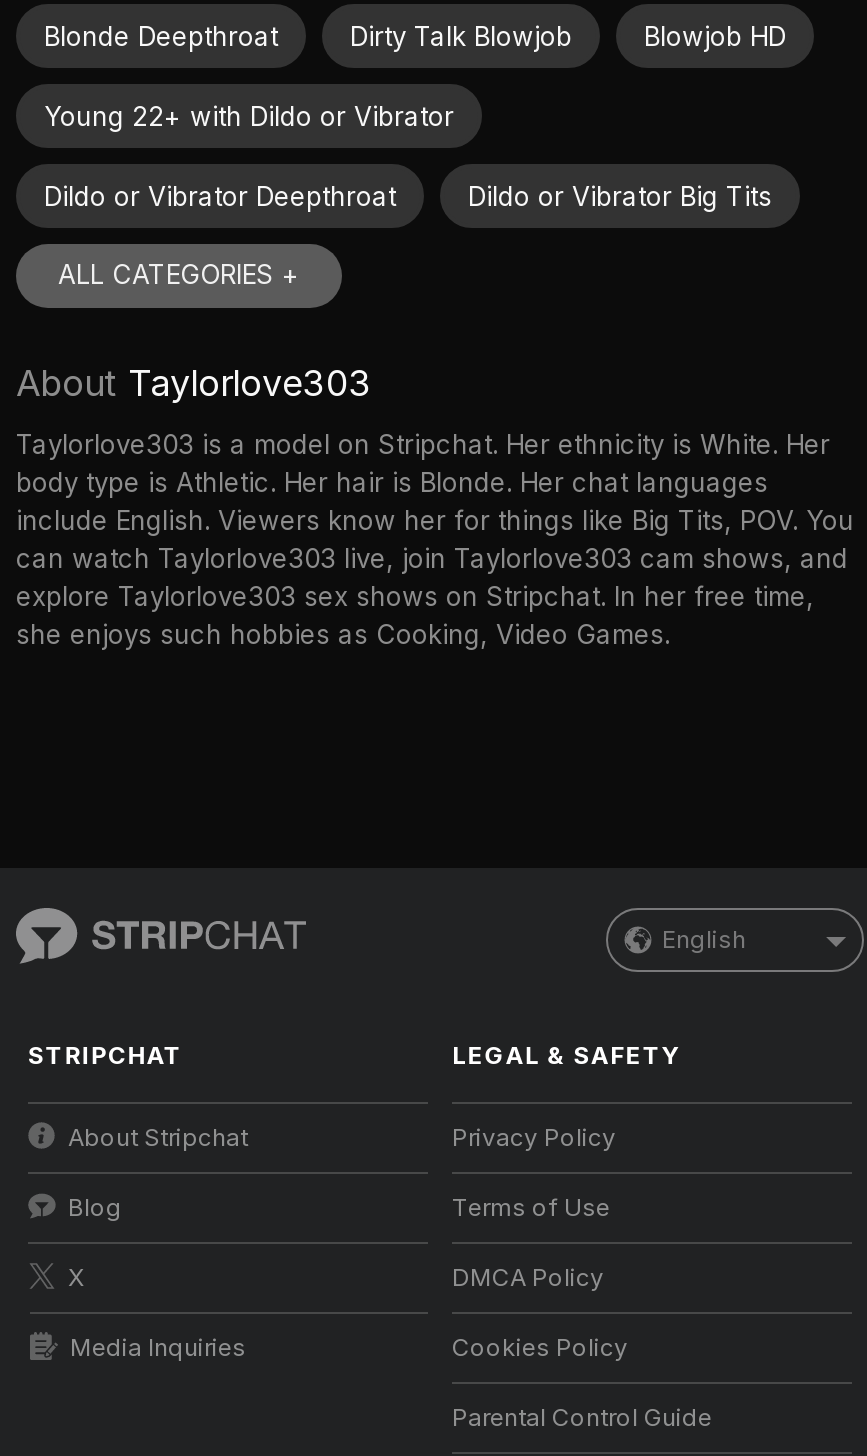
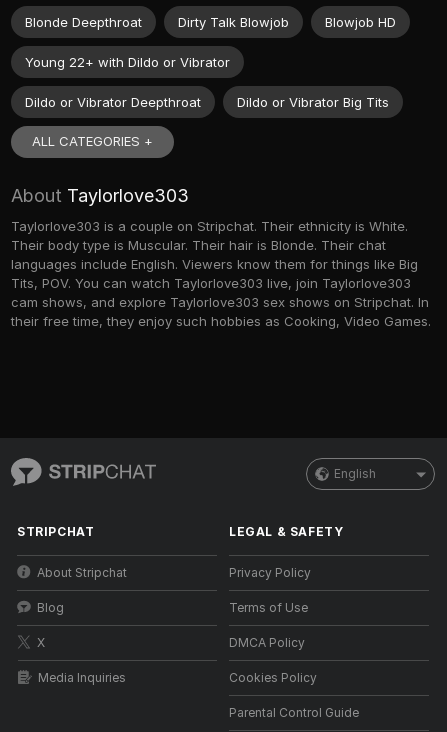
[16,428,854,650] Taylorlove303 is a model on Stripchat. Her ethnicity is White. Her | body type is Athletic. Her hair is Blonde. Her chat languages | include English. Viewers know her for things like Big Tits, POV. You | can watch Taylorlove303 live, join Taylorlove303 cam shows, and | explore Taylorlove303 sex shows on Stripchat. In her free time, | she enjoys such hobbies as Cooking, Video Games. -> [11,218,431,329] Taylorlove303 is a couple on Stripchat. Their ethnicity is White. | Their body type is Muscular. Their hair is Blonde. Their chat | languages include English. Viewers know them for things like Big | Tits, POV. You can watch Taylorlove303 live, join Taylorlove303 | cam shows, and explore Taylorlove303 sex shows on Stripchat. In | their free time, they enjoy such hobbies as Cooking, Video Games.

